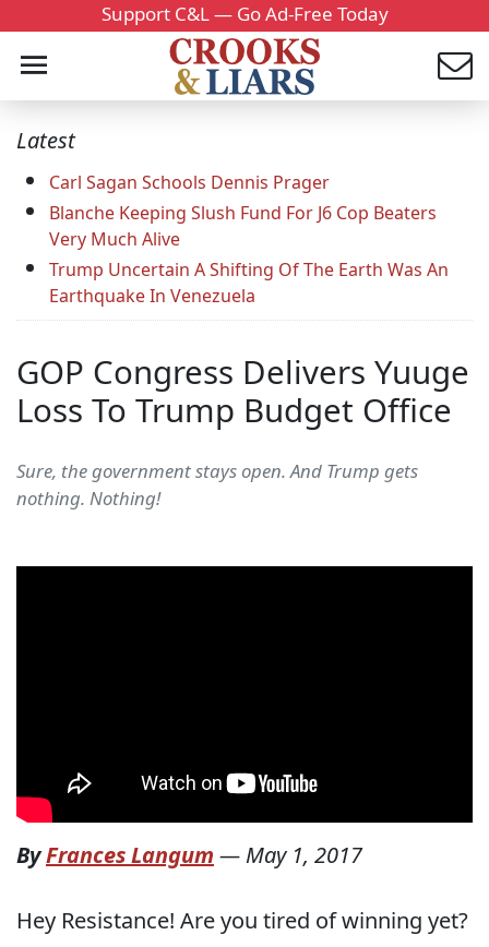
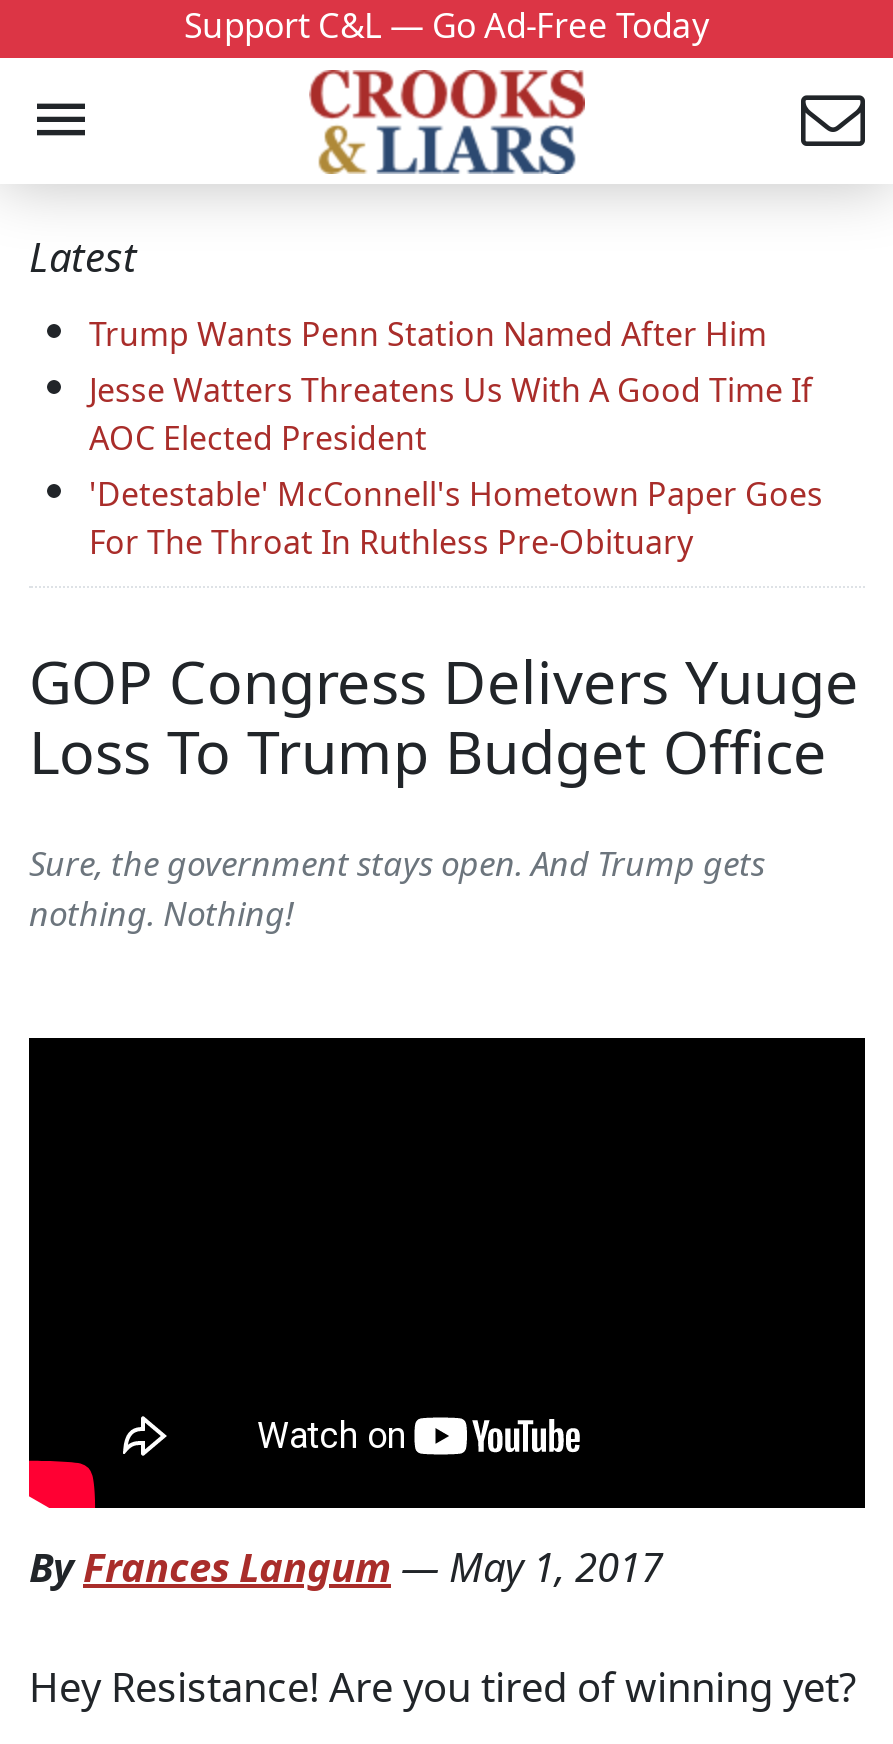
[49,171,449,308] Carl Sagan Schools Dennis Prager | Blanche Keeping Slush Fund For J6 Cop Beaters | Very Much Alive | Trump Uncertain A Shifting Of The Earth Was An | Earthquake In Venezuela -> [89,313,823,565] Trump Wants Penn Station Named After Him | Jesse Watters Threatens Us With A Good Time If | AOC Elected President | 'Detestable' McConnell's Hometown Paper Goes | For The Throat In Ruthless Pre-Obituary

